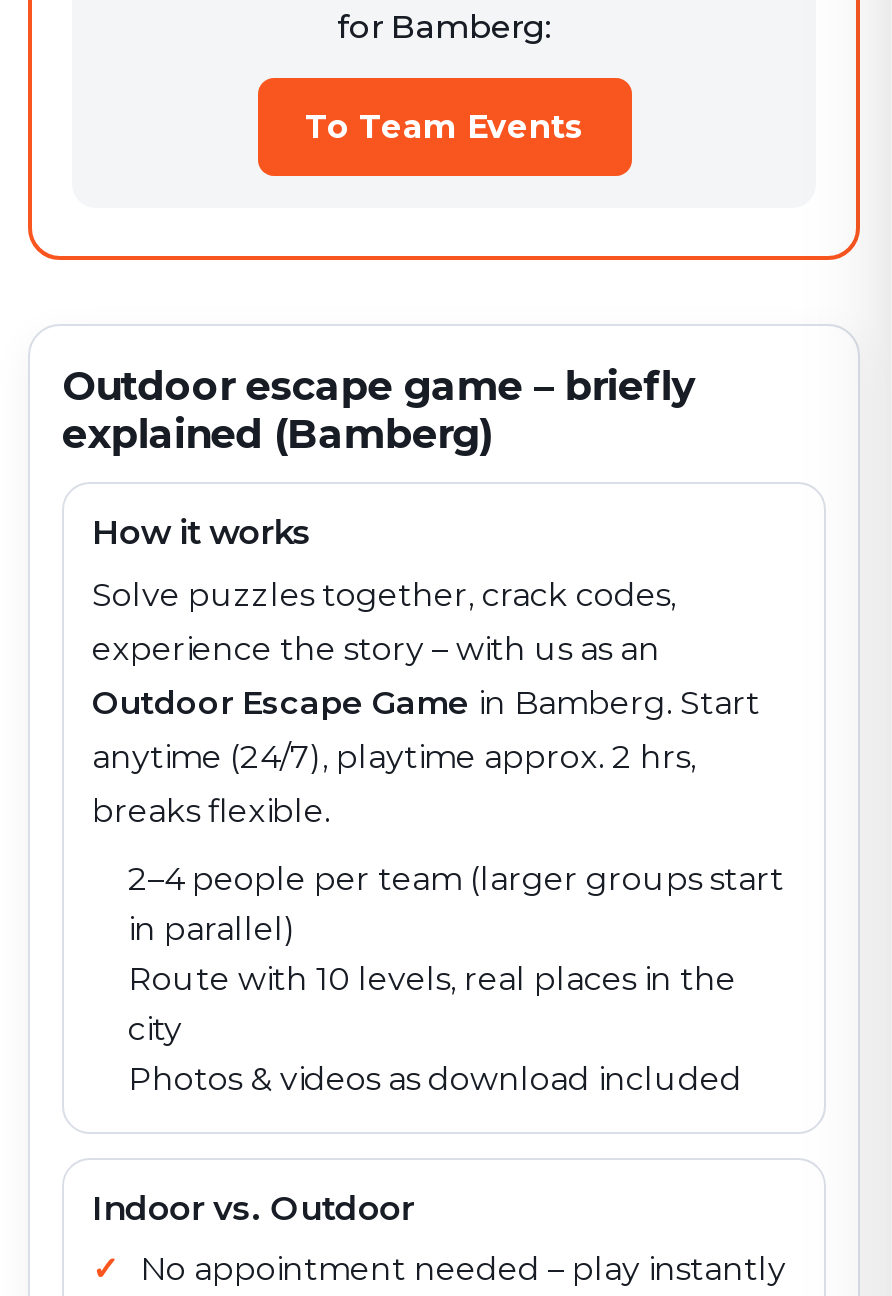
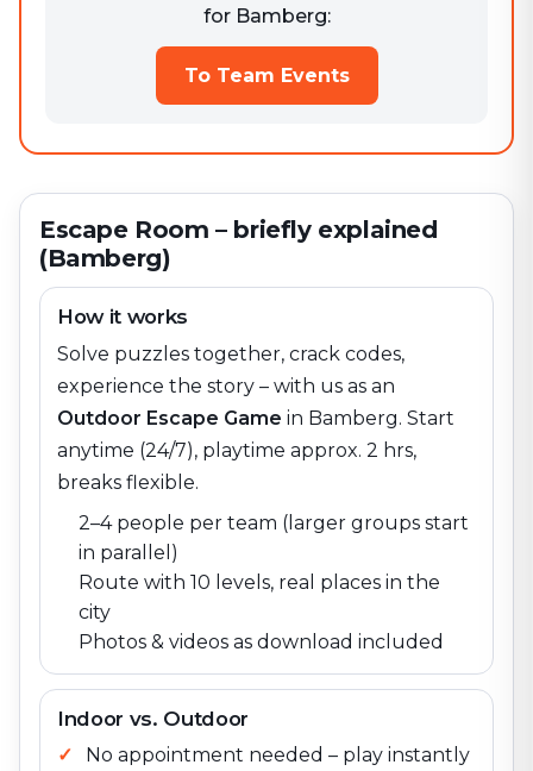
[62,362,695,458] Outdoor escape game – briefly | explained (Bamberg) -> [39,215,437,272] Escape Room – briefly explained | (Bamberg)

